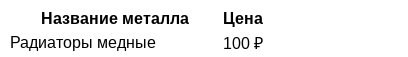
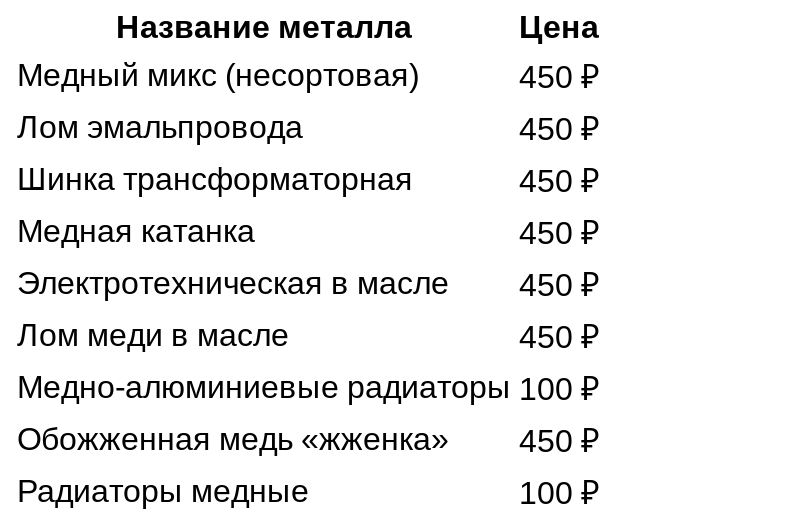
none -> [17,58,599,458] Медный микс (несортовая) | 450 ₽ | Лом эмальпровода | 450 ₽ | Шинка трансформаторная | 450 ₽ | Медная катанка | 450 ₽ | Электротехническая в масле | 450 ₽ | Лом меди в масле | 450 ₽ | Медно-алюминиевые радиаторы 100 ₽ | Обожженная медь «жженка» | 450 ₽

